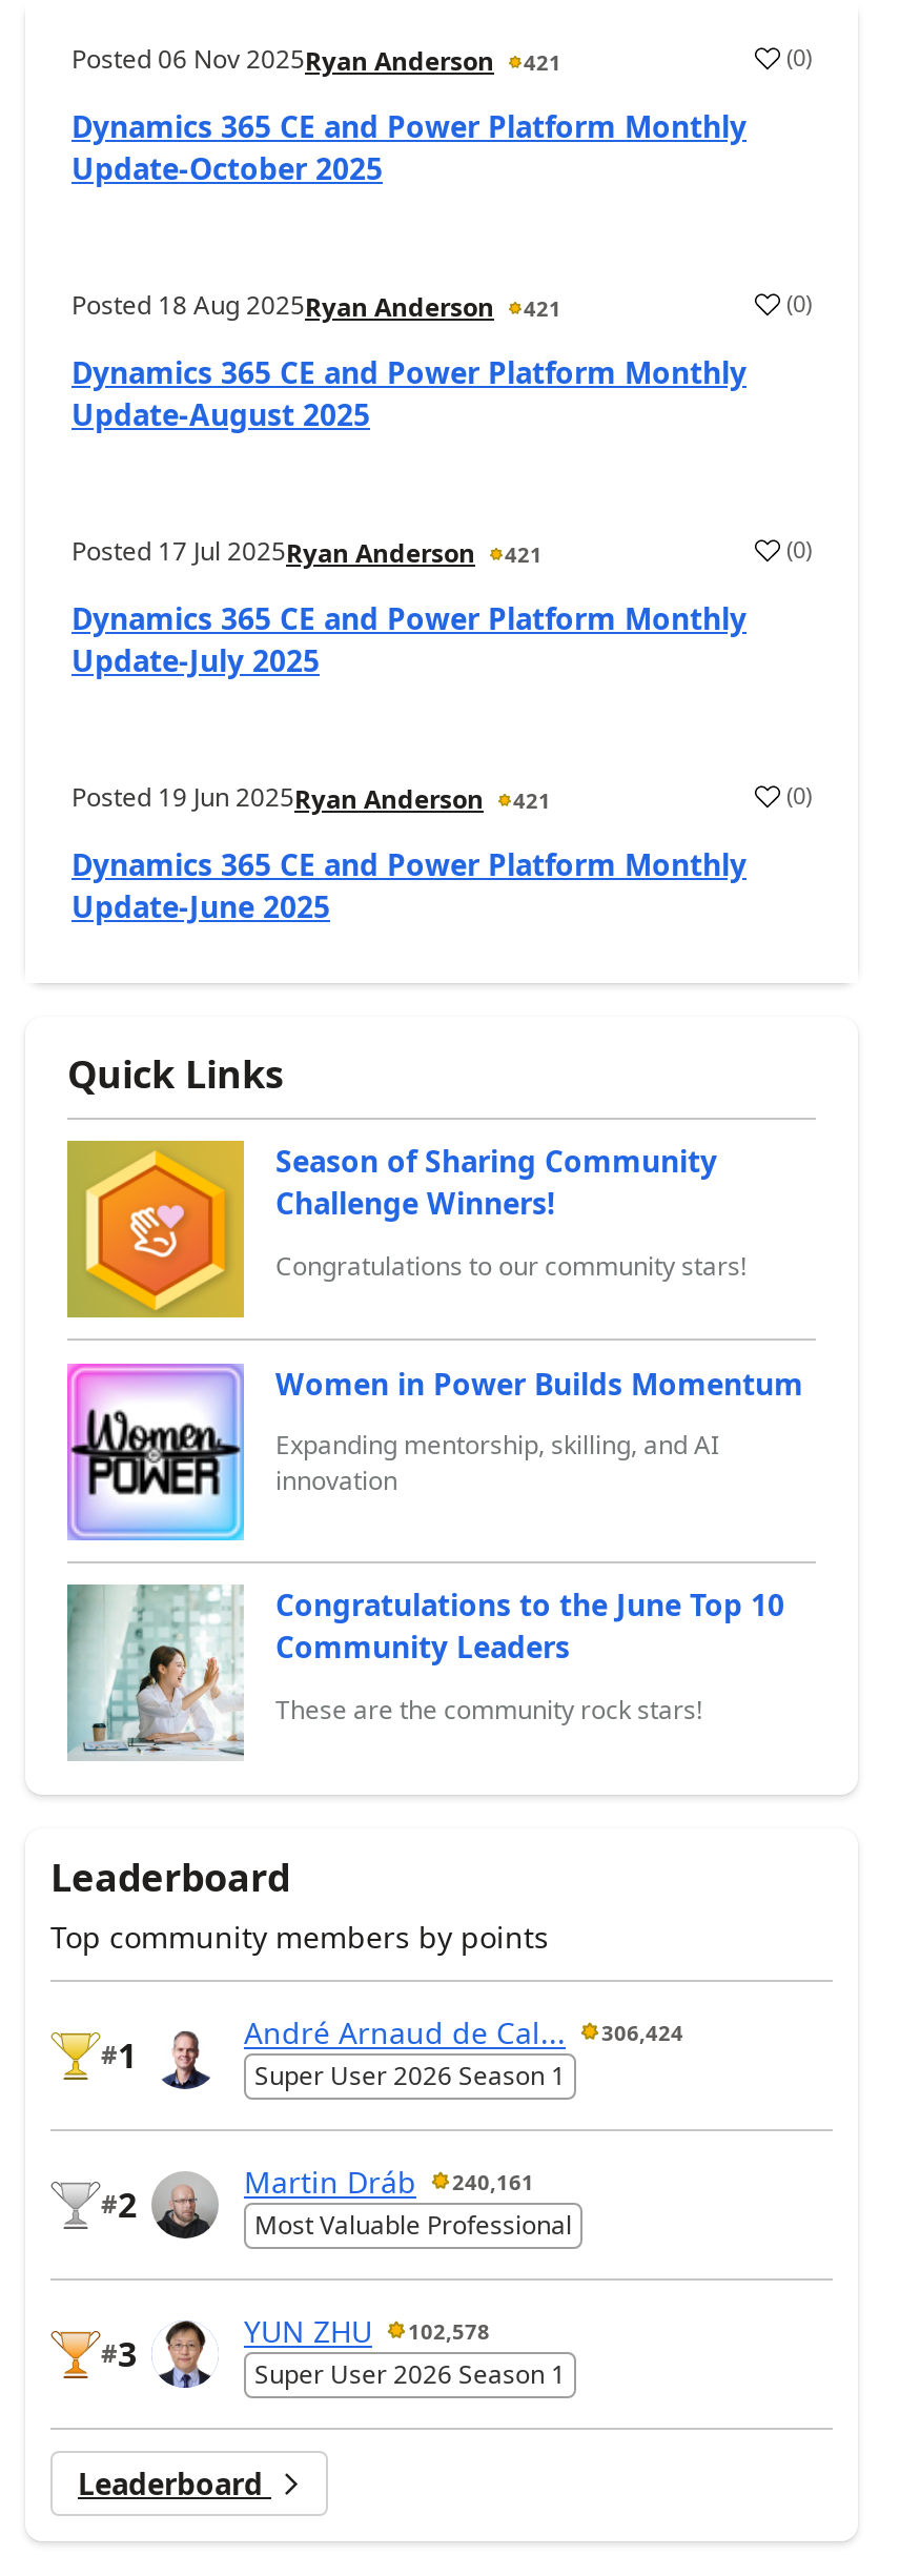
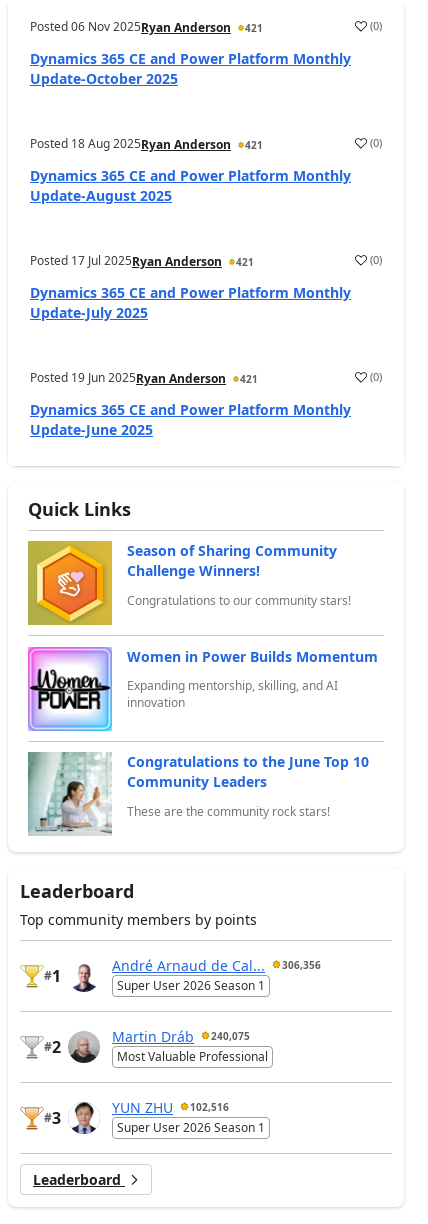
[244,2012,683,2052] André Arnaud de Cal... 306,424 -> [112,955,321,974] André Arnaud de Cal... 306,356
[244,2161,534,2201] Martin Dráb 240,161 -> [112,1026,250,1045] Martin Dráb 240,075
[244,2310,490,2350] YUN ZHU 102,578 -> [112,1097,229,1116] YUN ZHU 102,516

